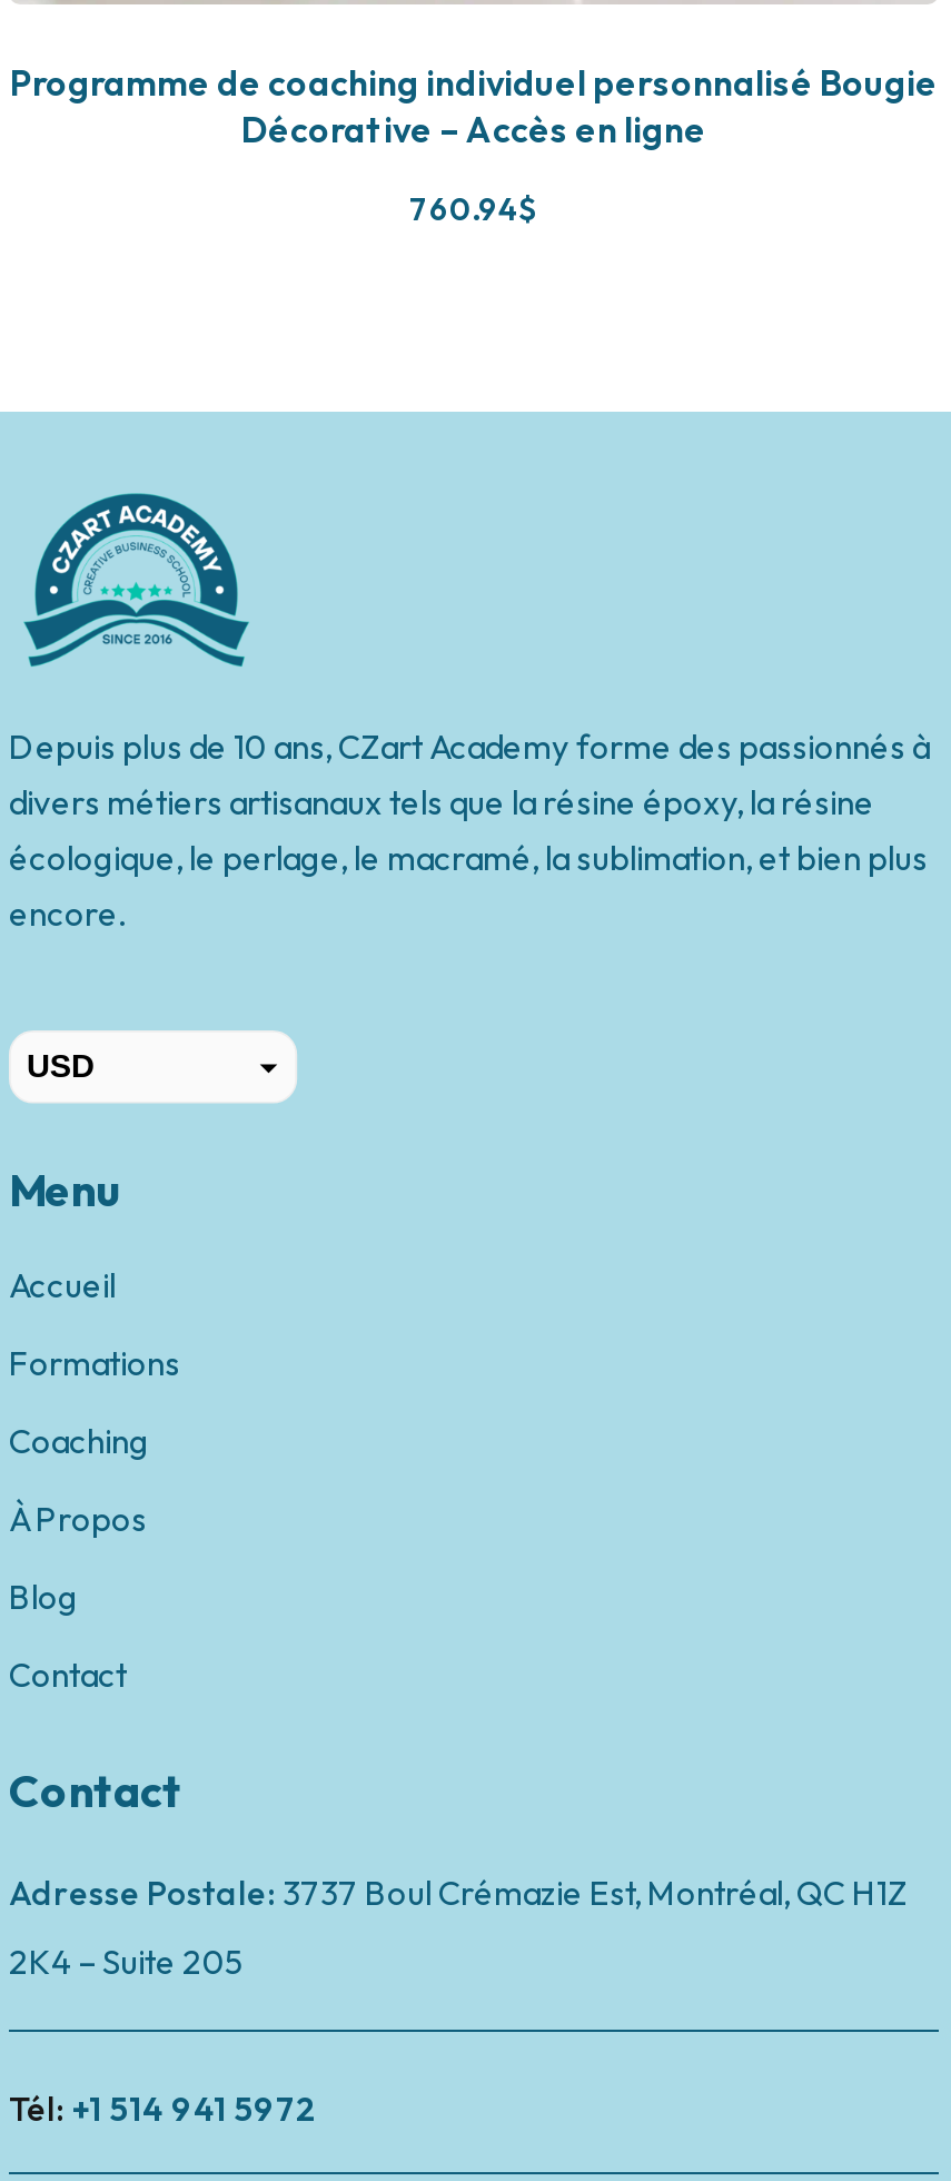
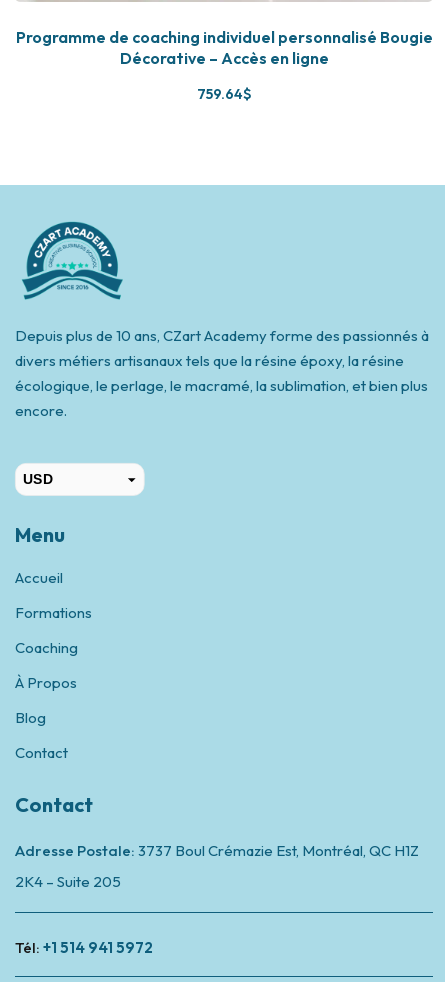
[409,189,538,229] 760.94$ -> [196,85,251,103] 759.64$

